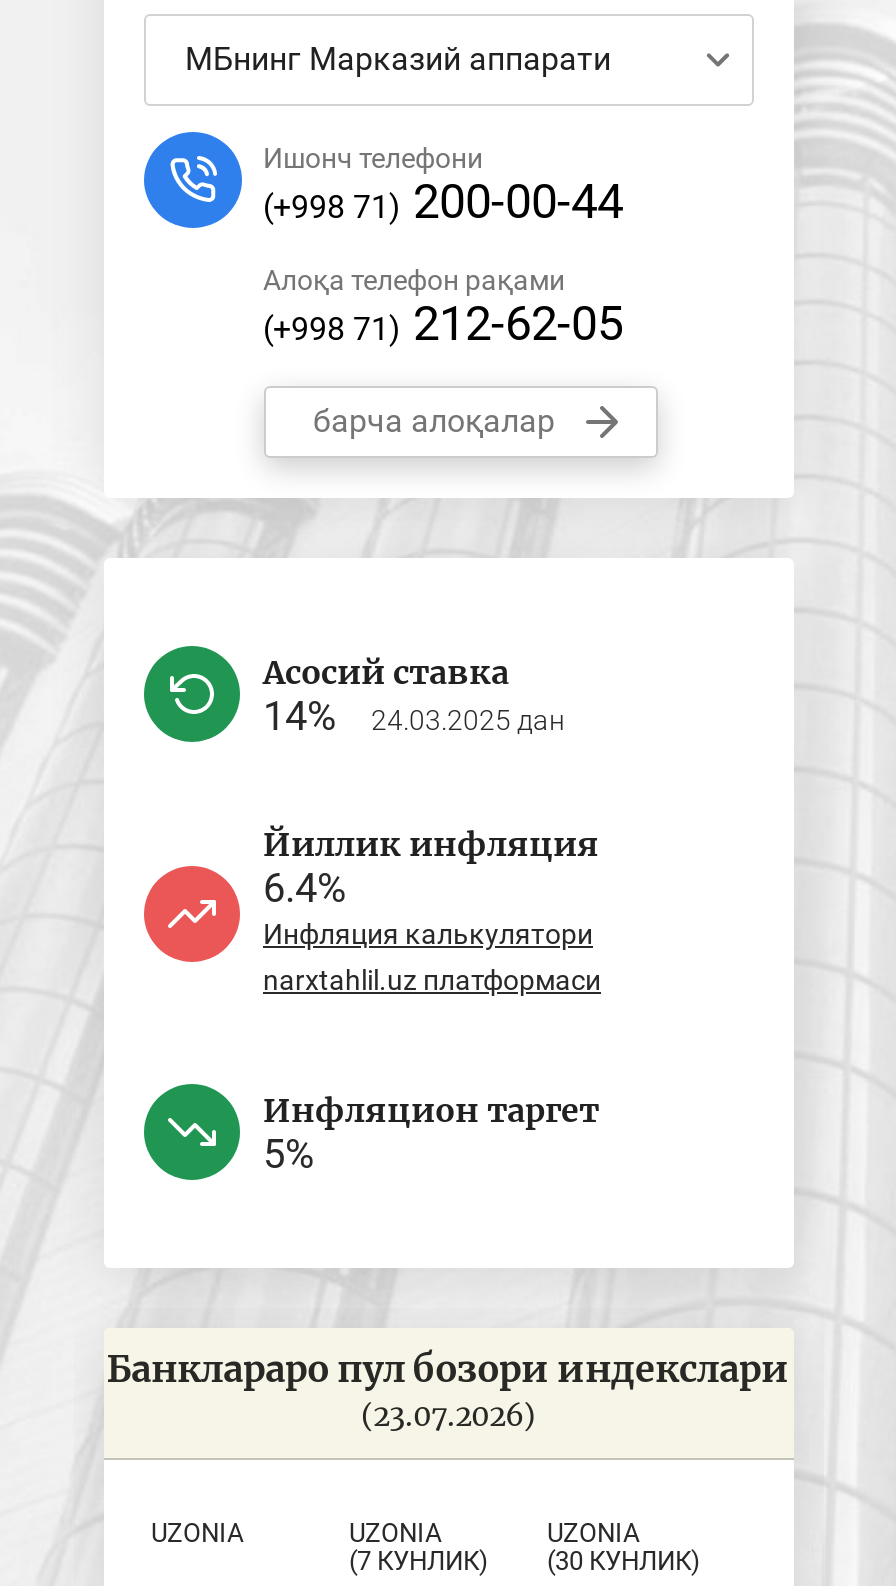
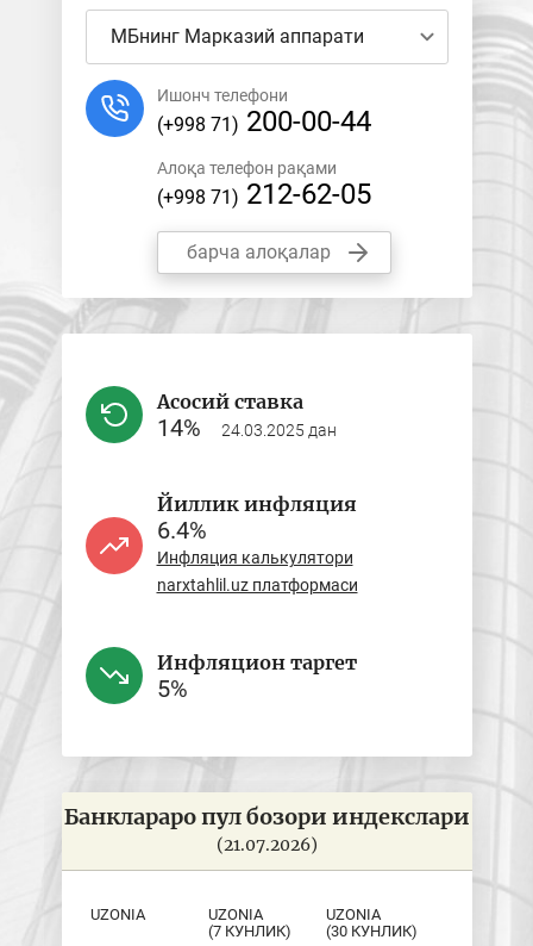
[361,1398,535,1434] (23.07.2026) -> [216,834,317,855] (21.07.2026)

